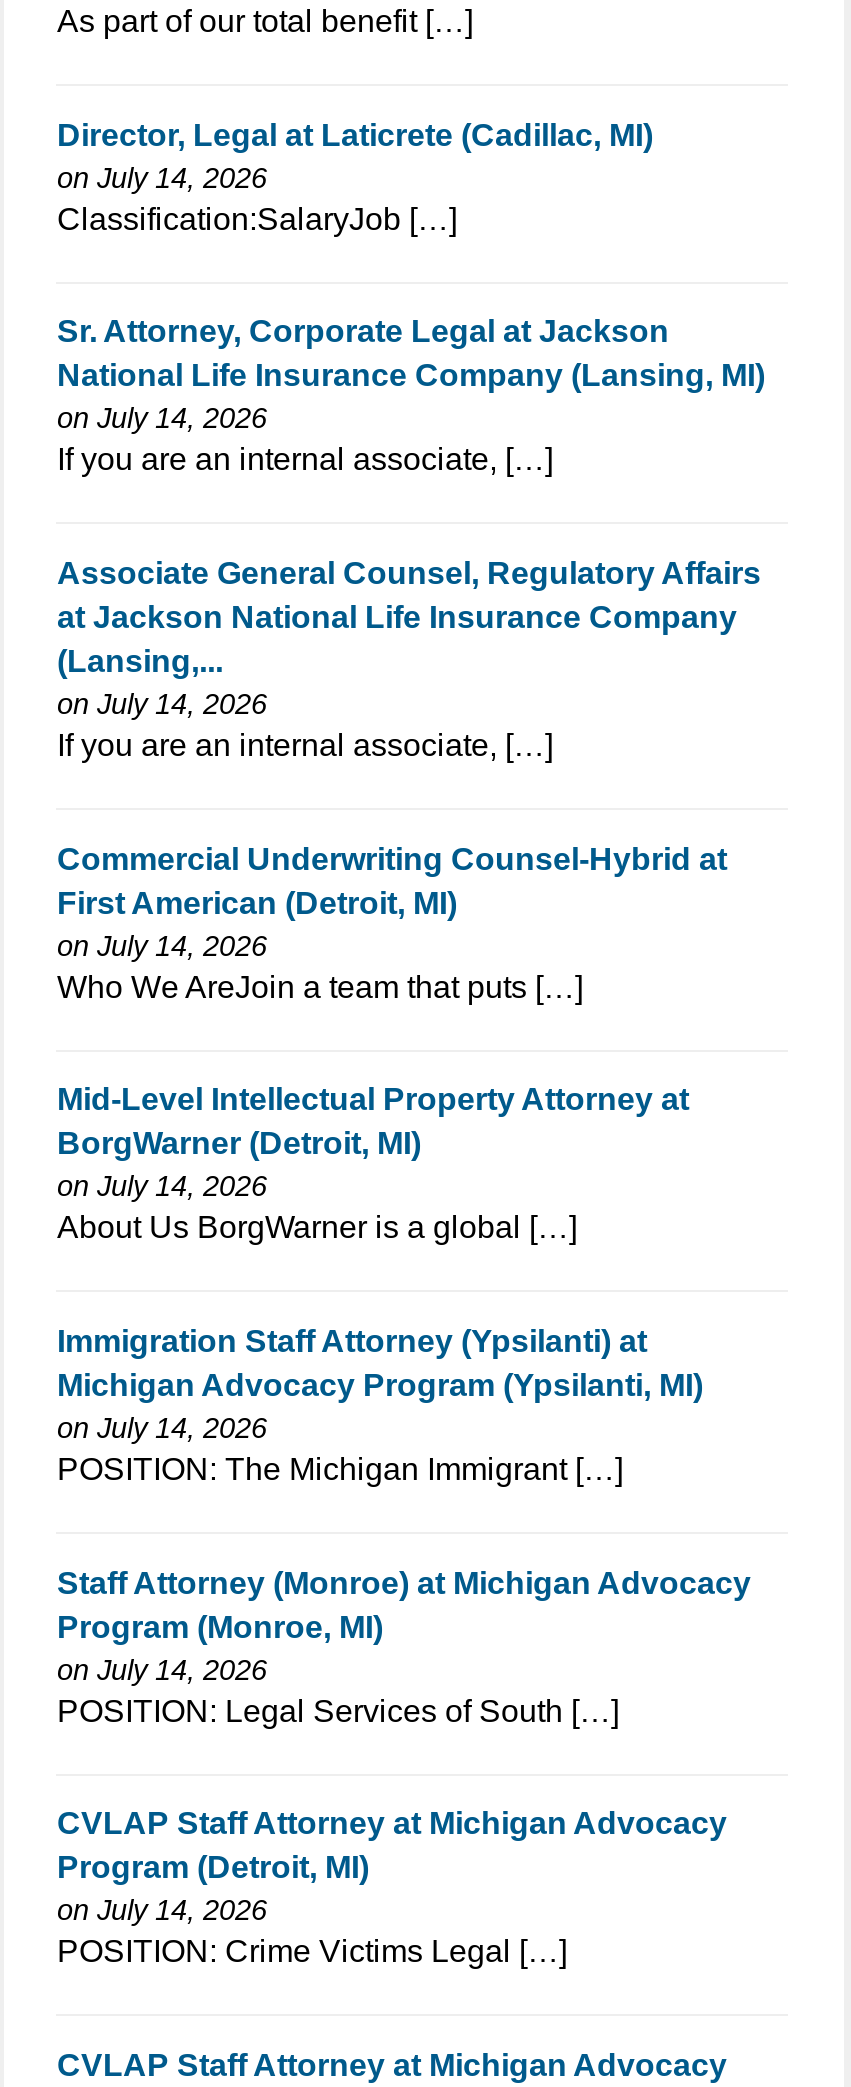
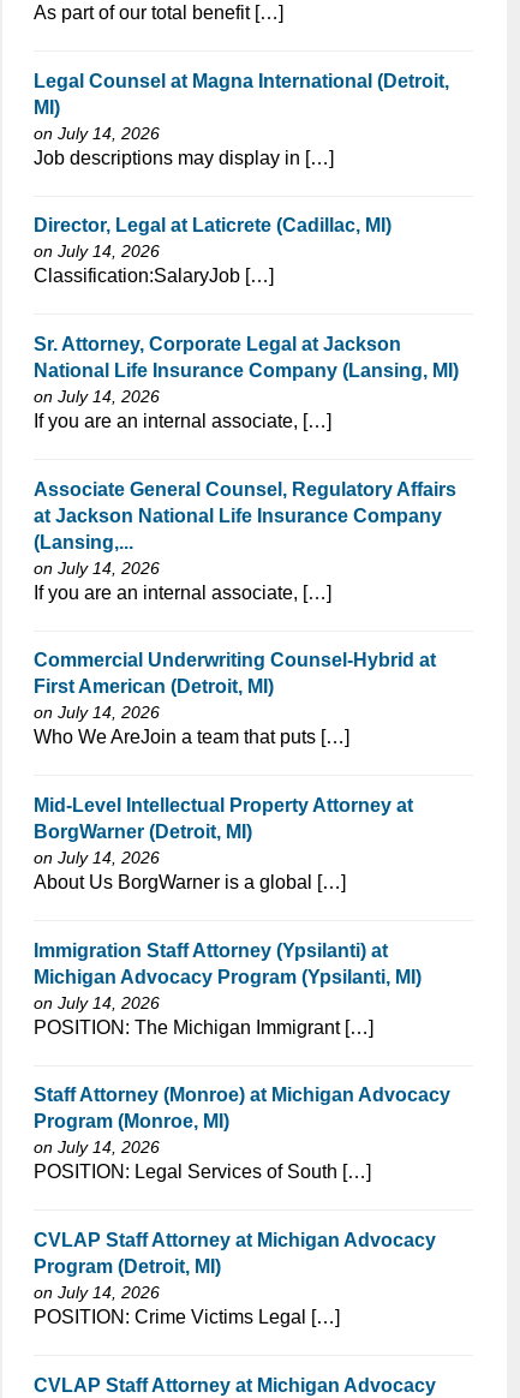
none -> [34,70,450,168] Legal Counsel at Magna International (Detroit, | MI) | on July 14, 2026 | ‌‌‌‌‌‌‌‌‌‌‌‌‌‌‌‌‌‌Job descriptions may display in […]

